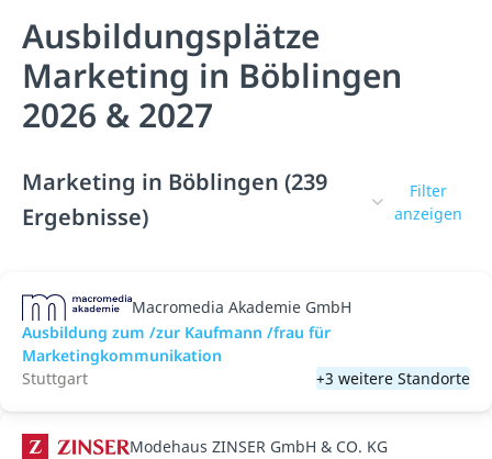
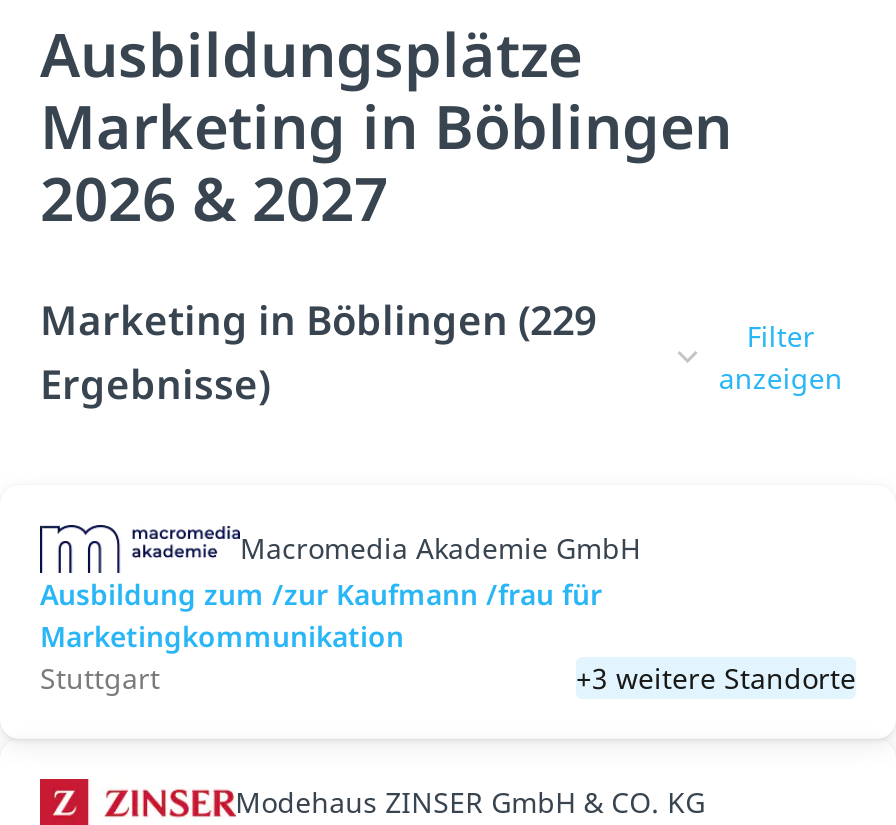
[22,167,327,197] Marketing in Böblingen (239 -> [40,293,596,347] Marketing in Böblingen (229

